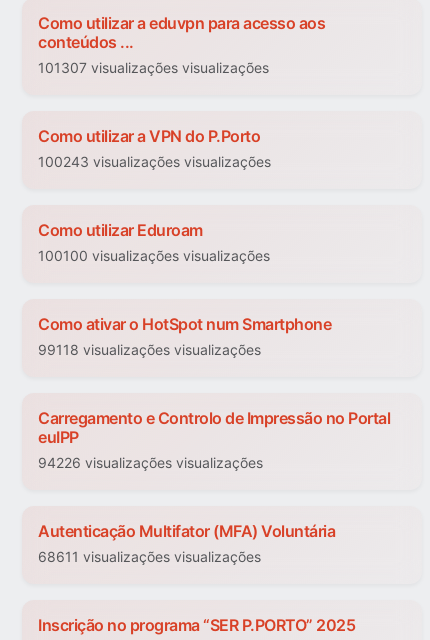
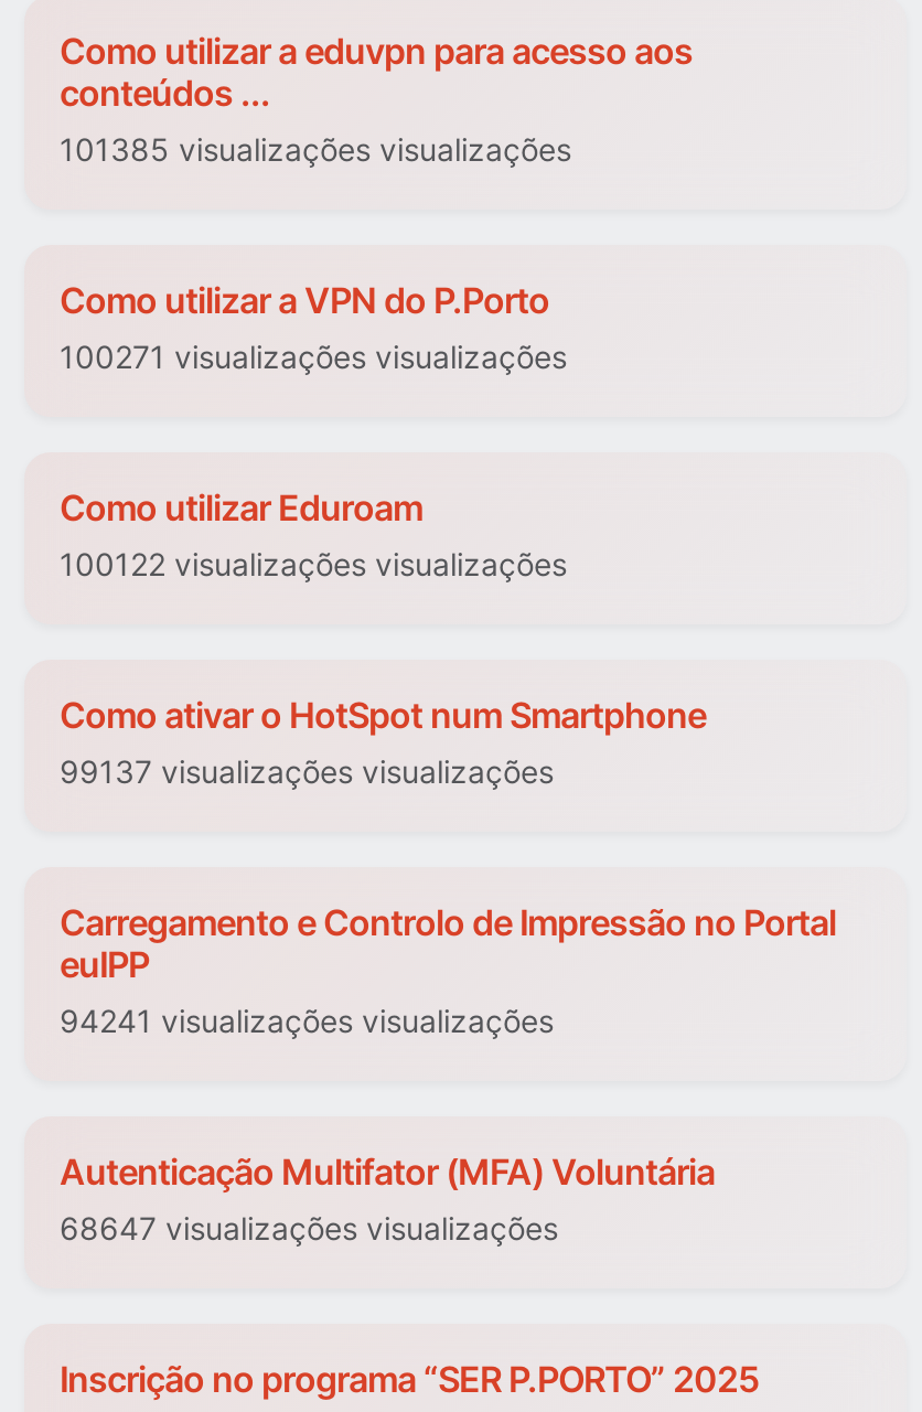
[38,59,269,76] 101307 visualizações visualizações -> [60,131,571,169] 101385 visualizações visualizações
[38,153,271,170] 100243 visualizações visualizações -> [60,339,567,376] 100271 visualizações visualizações
[38,247,270,264] 100100 visualizações visualizações -> [60,546,567,584] 100122 visualizações visualizações
[38,341,261,358] 99118 visualizações visualizações -> [60,753,554,791] 99137 visualizações visualizações
[38,454,263,471] 94226 visualizações visualizações -> [60,1003,554,1040] 94241 visualizações visualizações
[38,548,261,565] 68611 visualizações visualizações -> [60,1210,558,1248] 68647 visualizações visualizações

